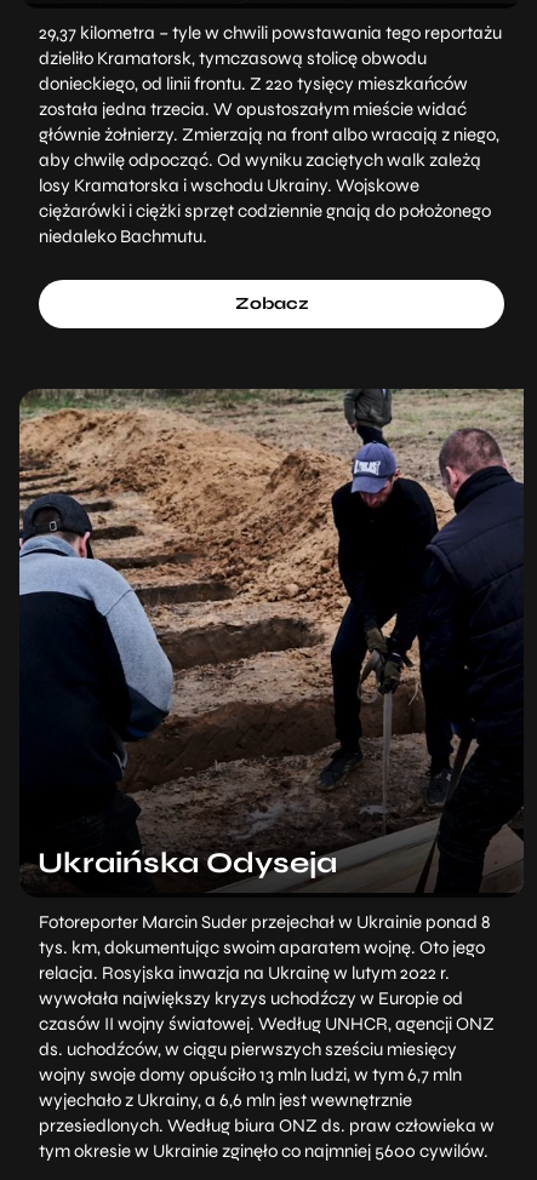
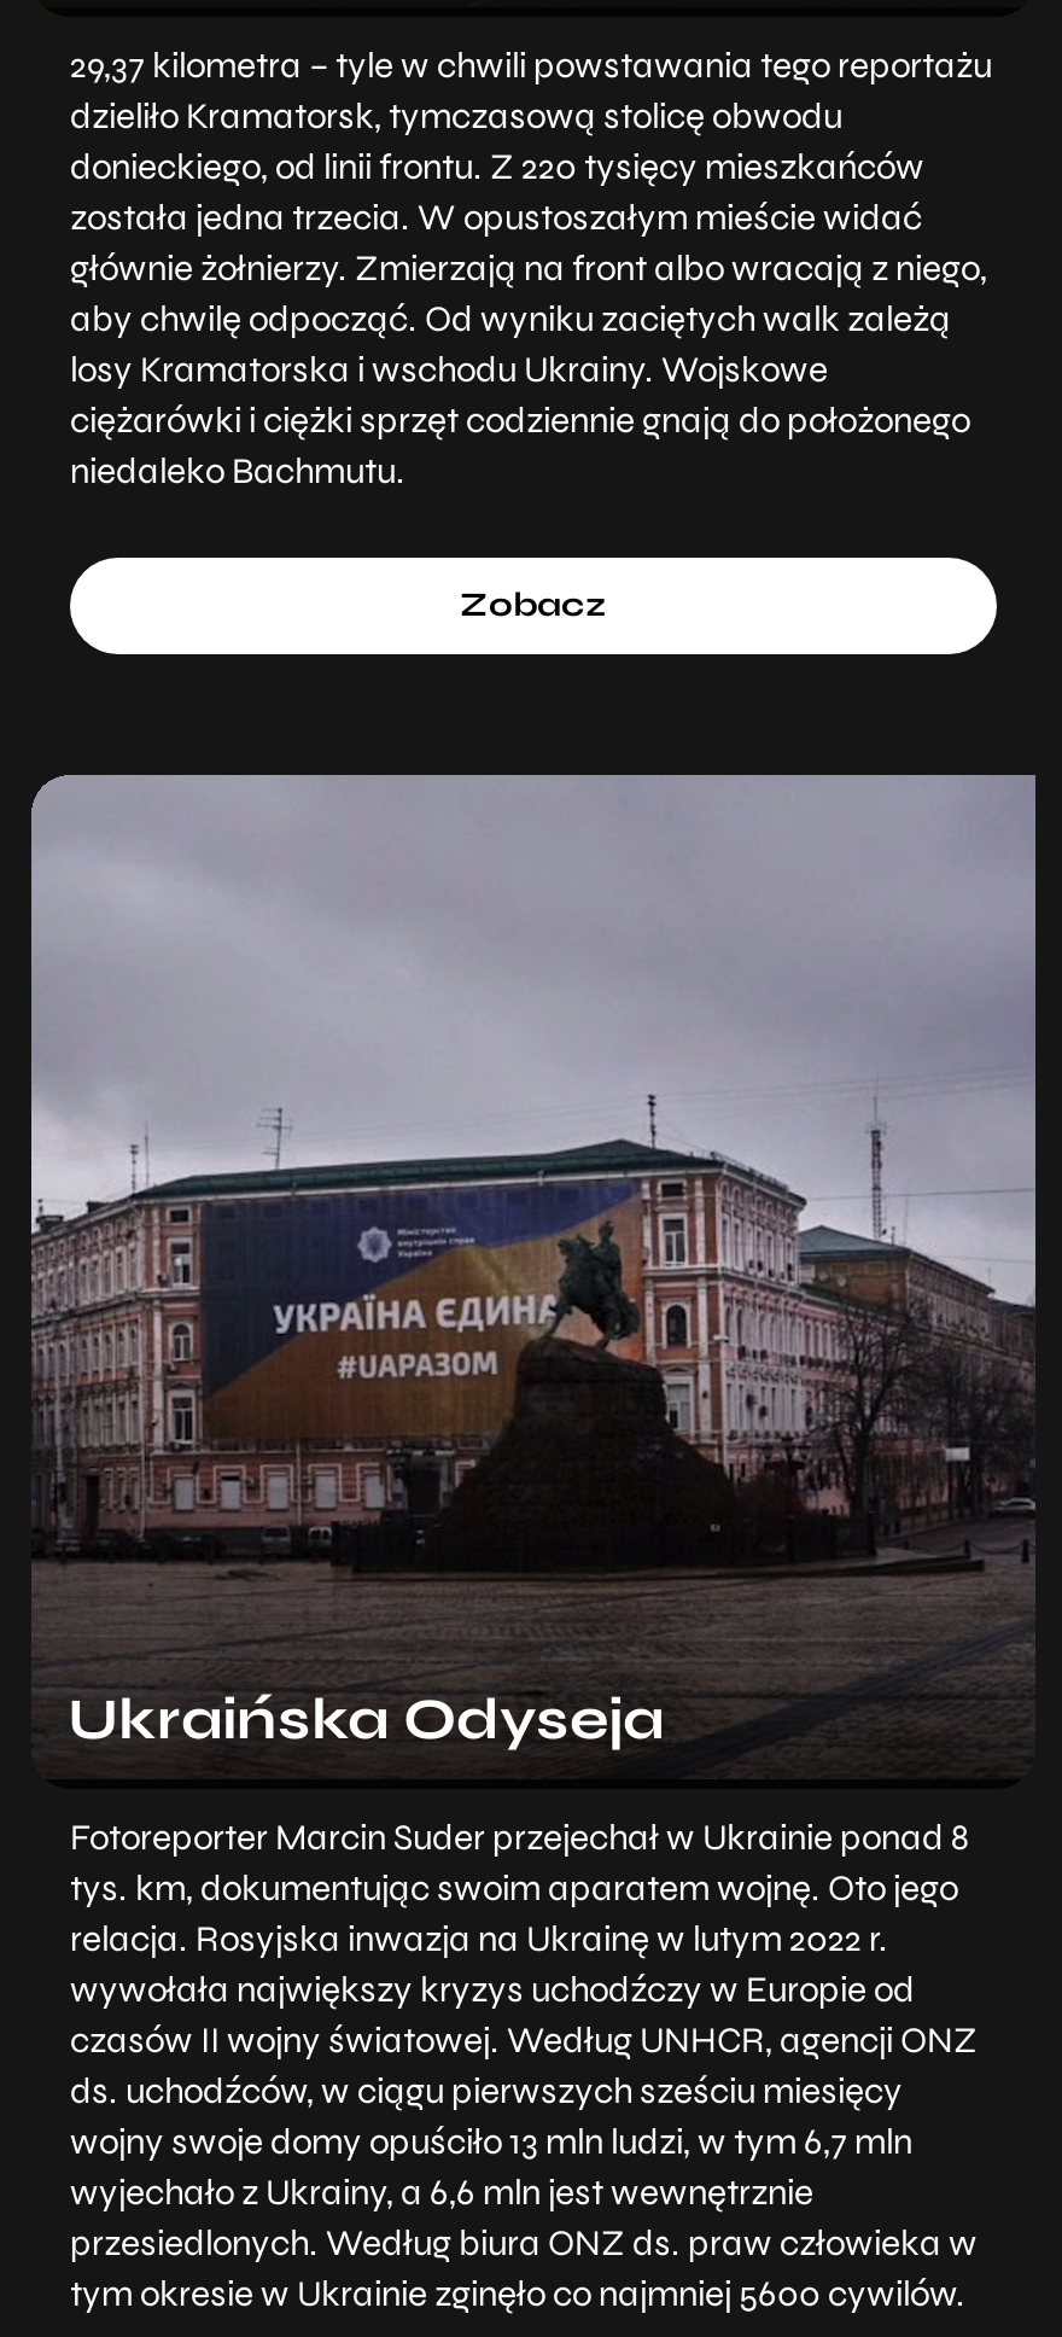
[19,389,524,889] [image] -> [29,773,1038,1777] [image]

